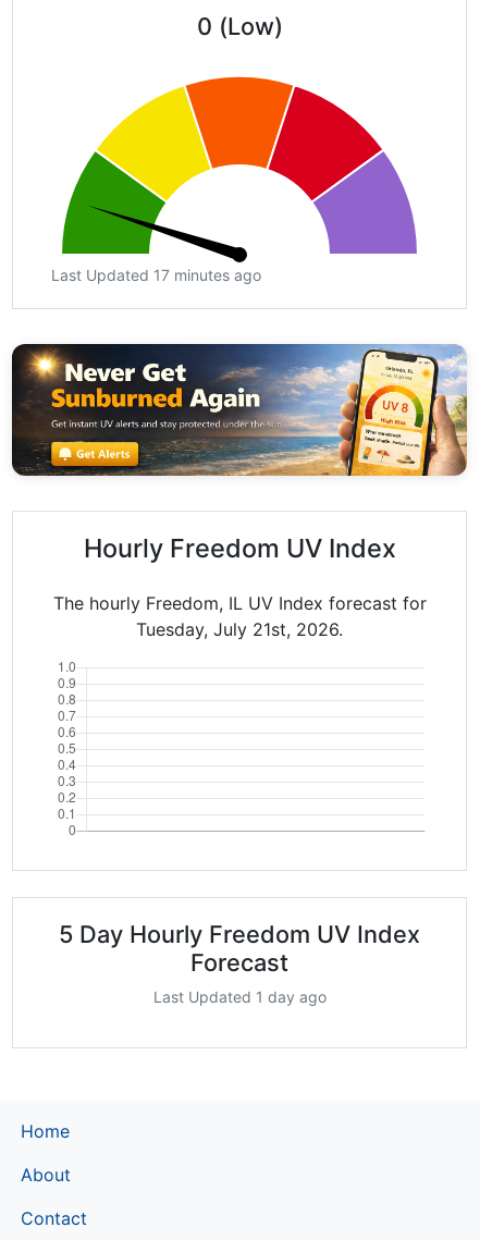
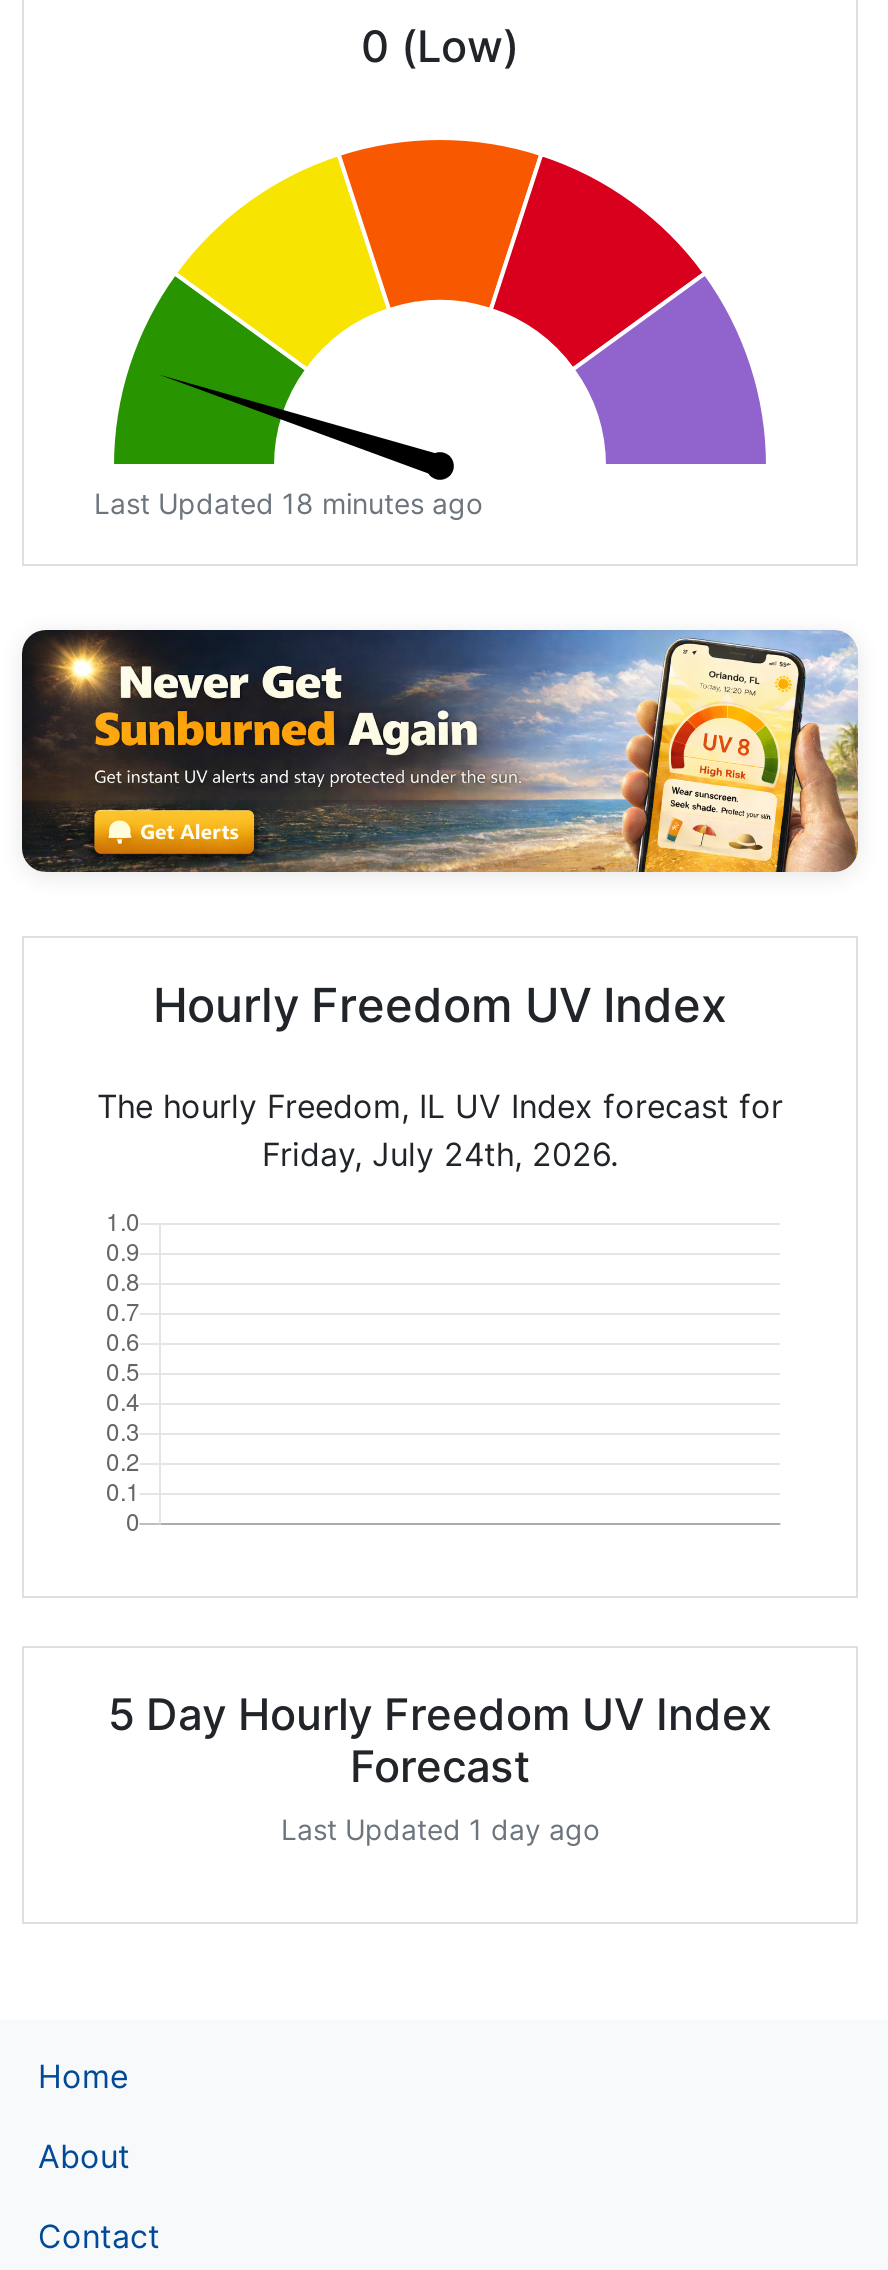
[51,266,261,284] Last Updated 17 minutes ago -> [94,486,482,520] Last Updated 18 minutes ago
[136,618,343,640] Tuesday, July 21st, 2026. -> [262,1134,618,1174] Friday, July 24th, 2026.

